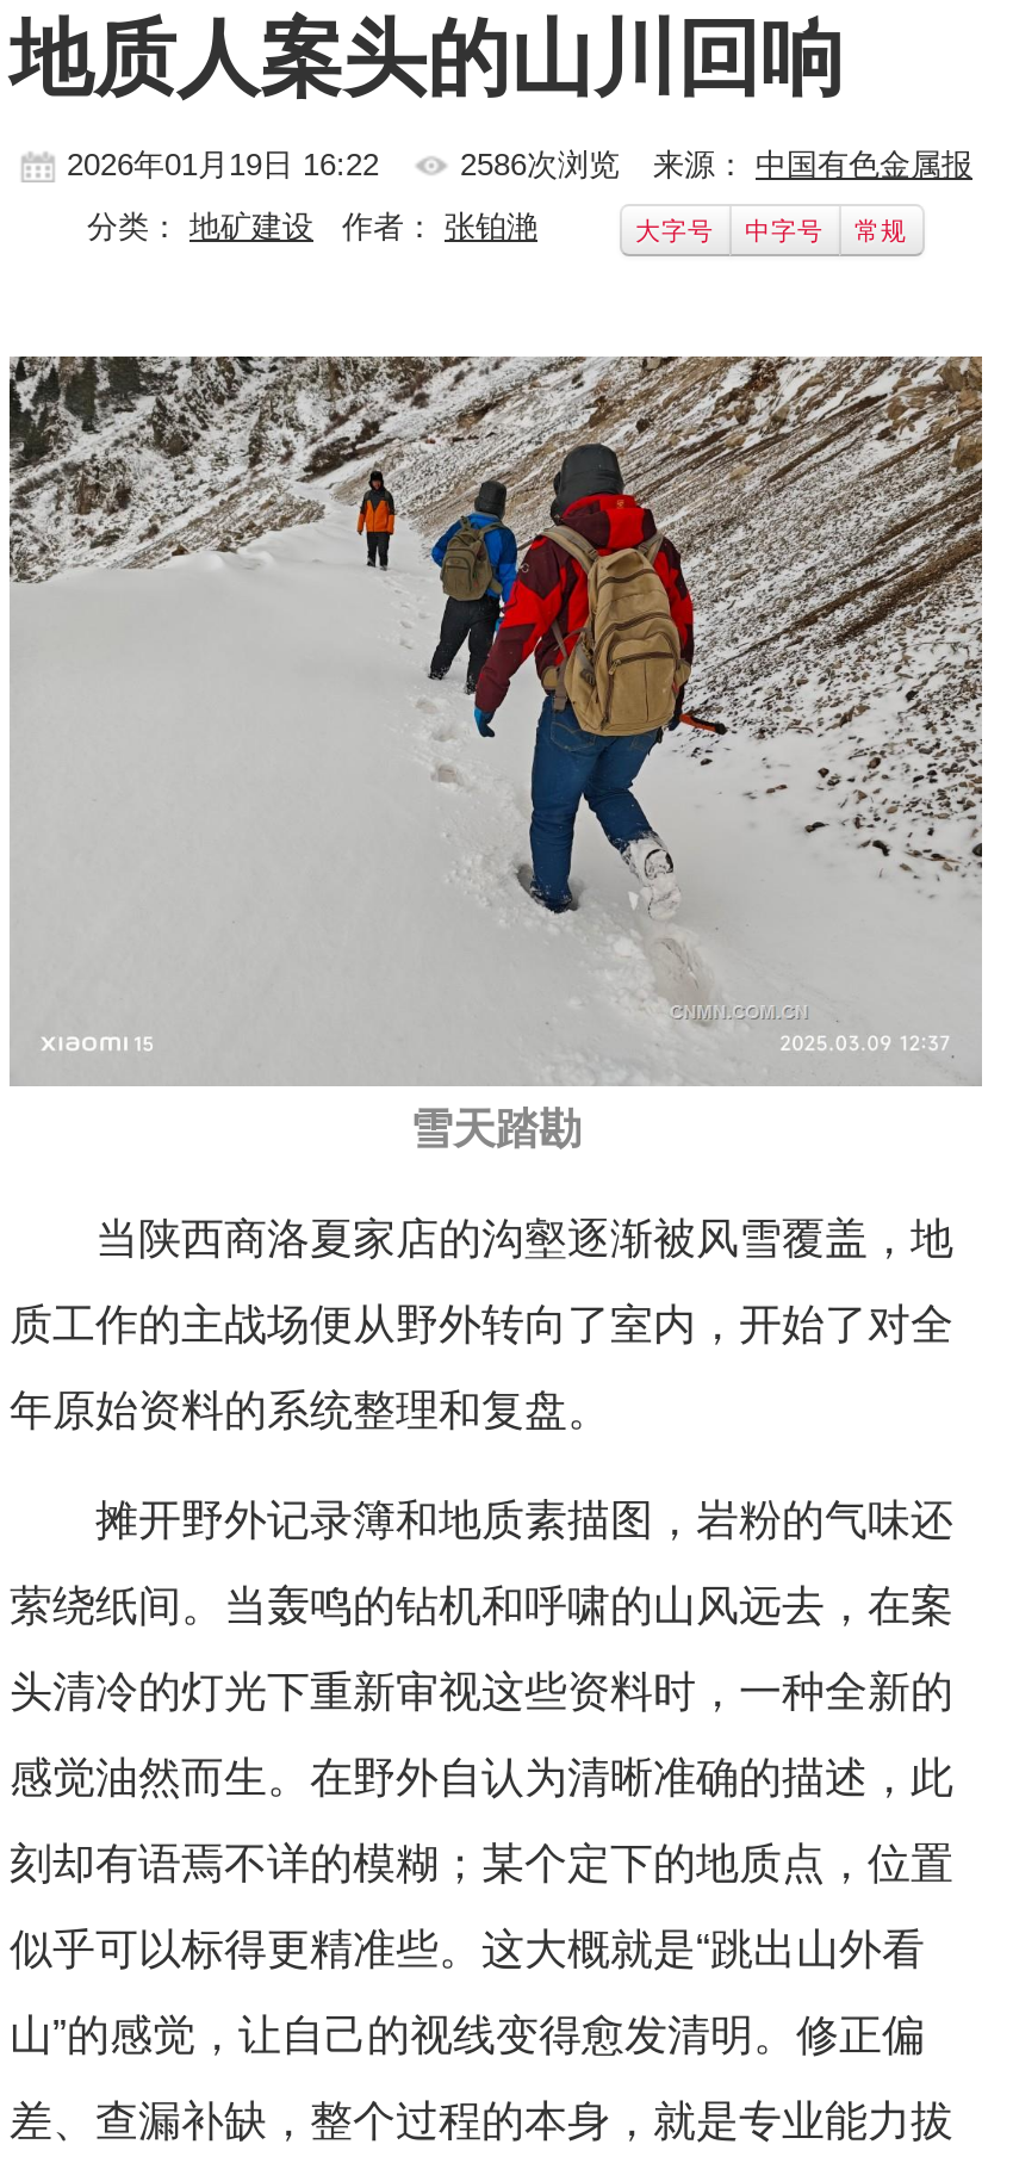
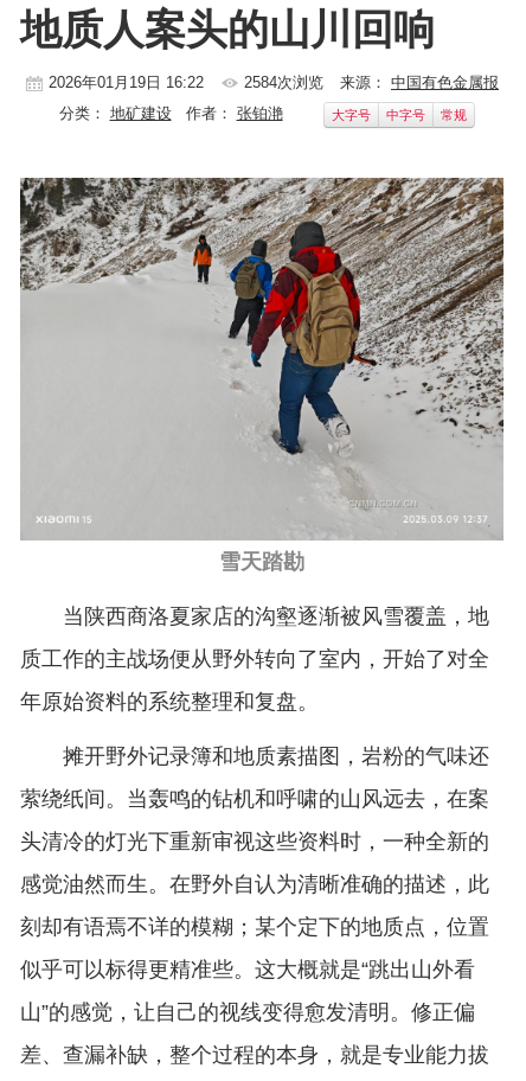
[460,147,620,182] 2586次浏览 -> [244,73,323,91] 2584次浏览

